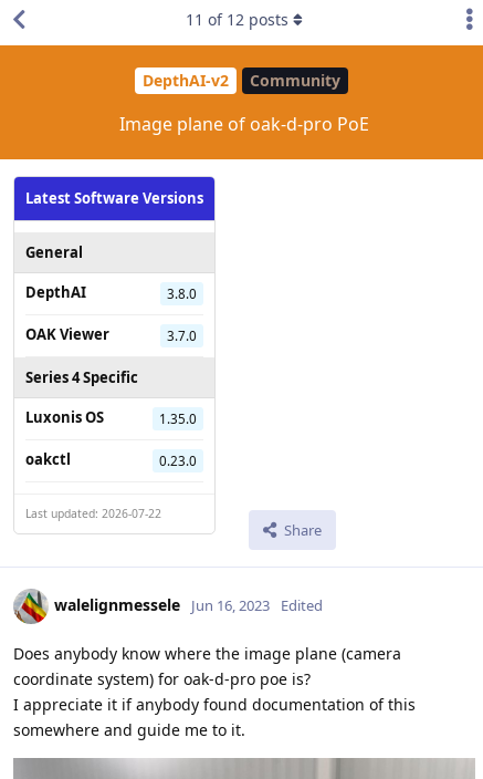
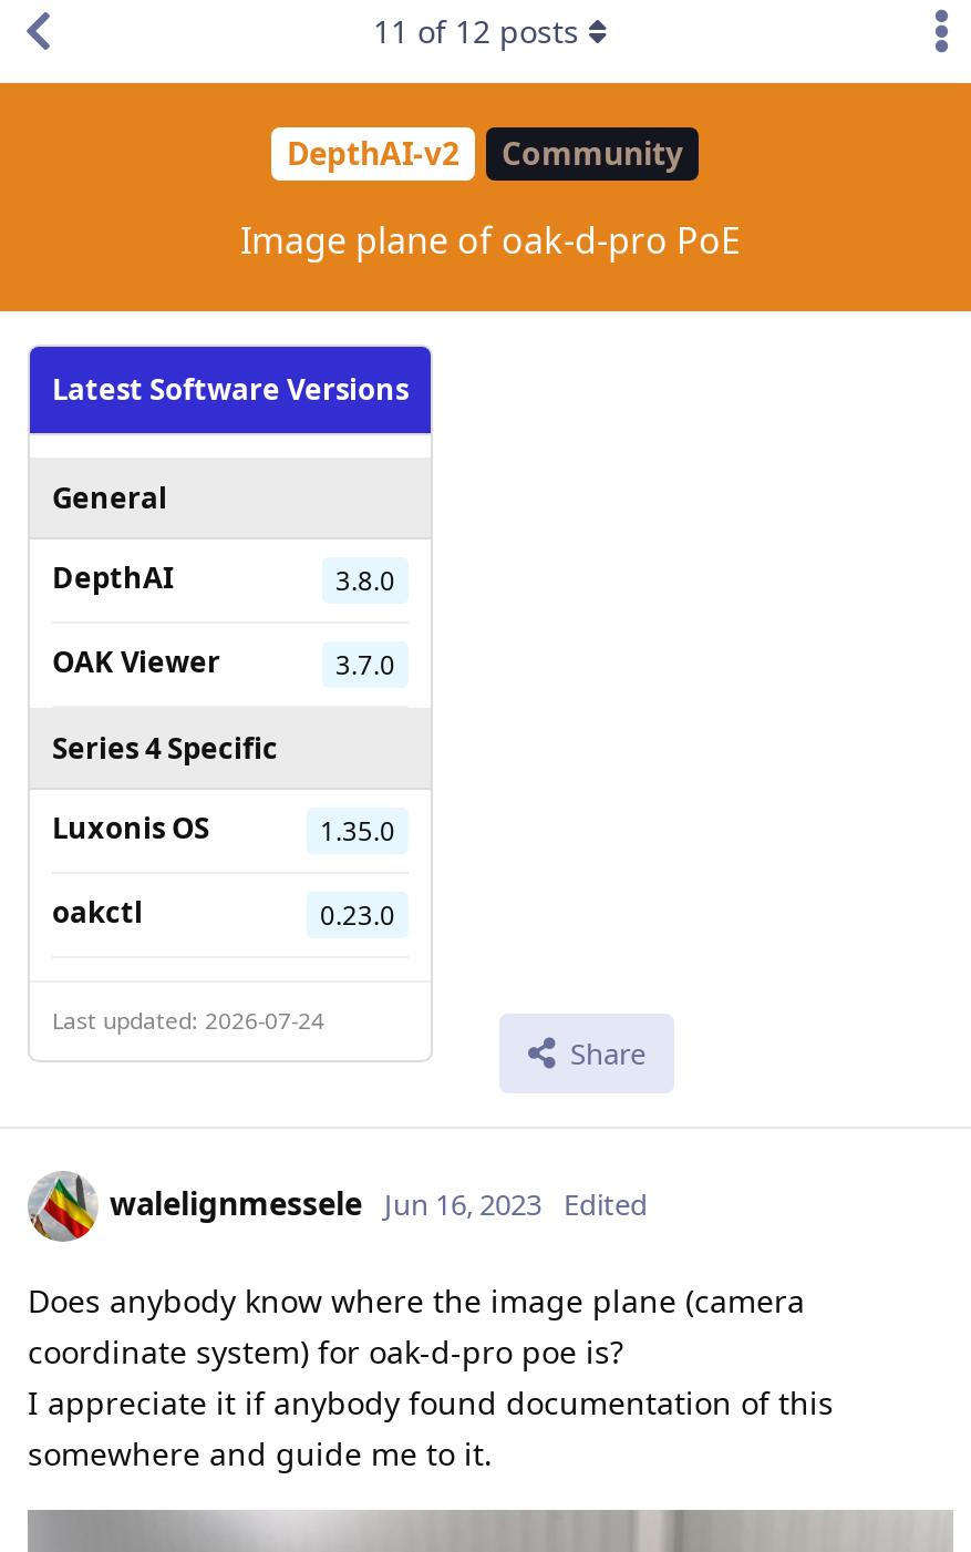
[25,505,161,521] Last updated: 2026-07-22 -> [52,1004,324,1035] Last updated: 2026-07-24

